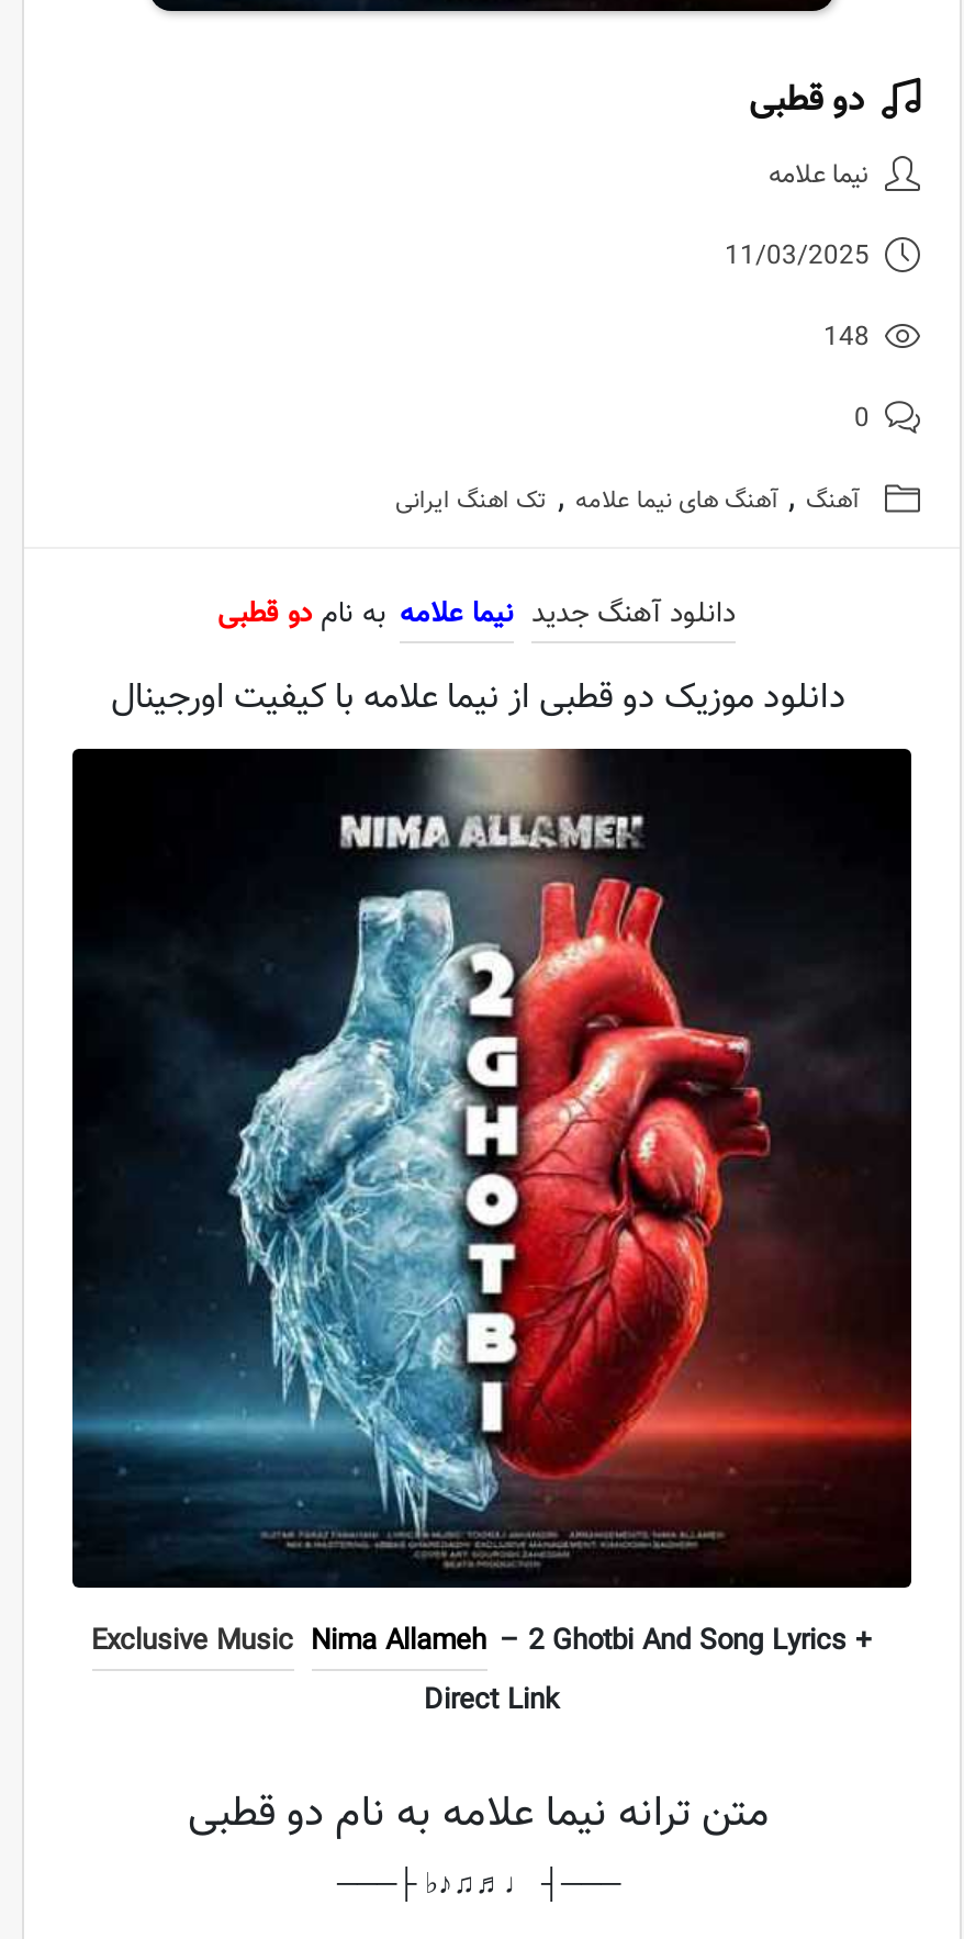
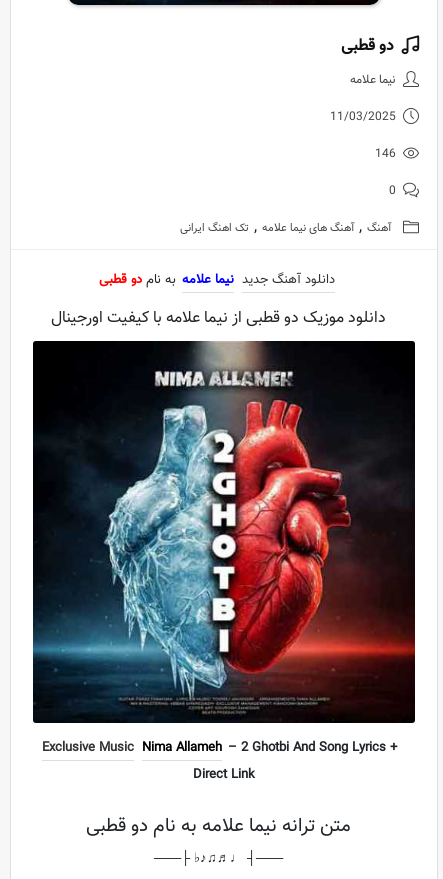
[823,319,870,359] 148 -> [375,145,396,163] 146

